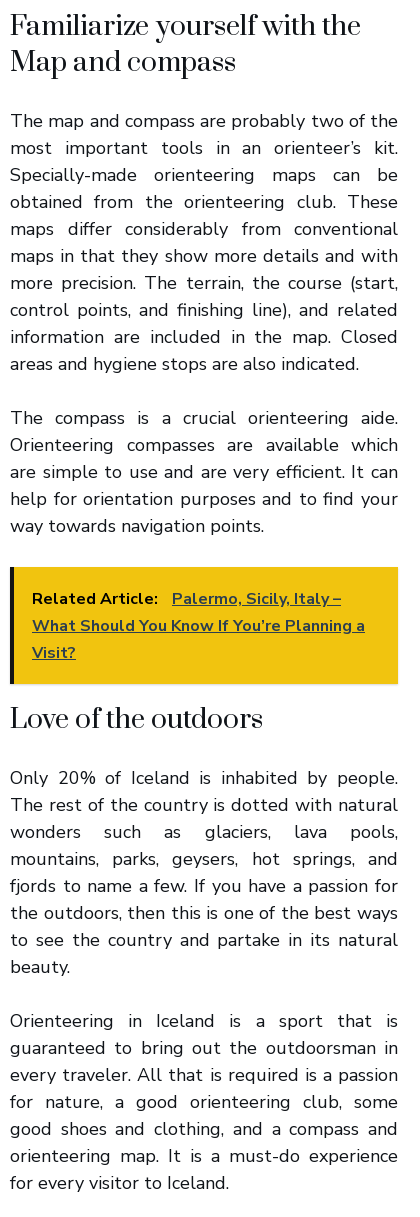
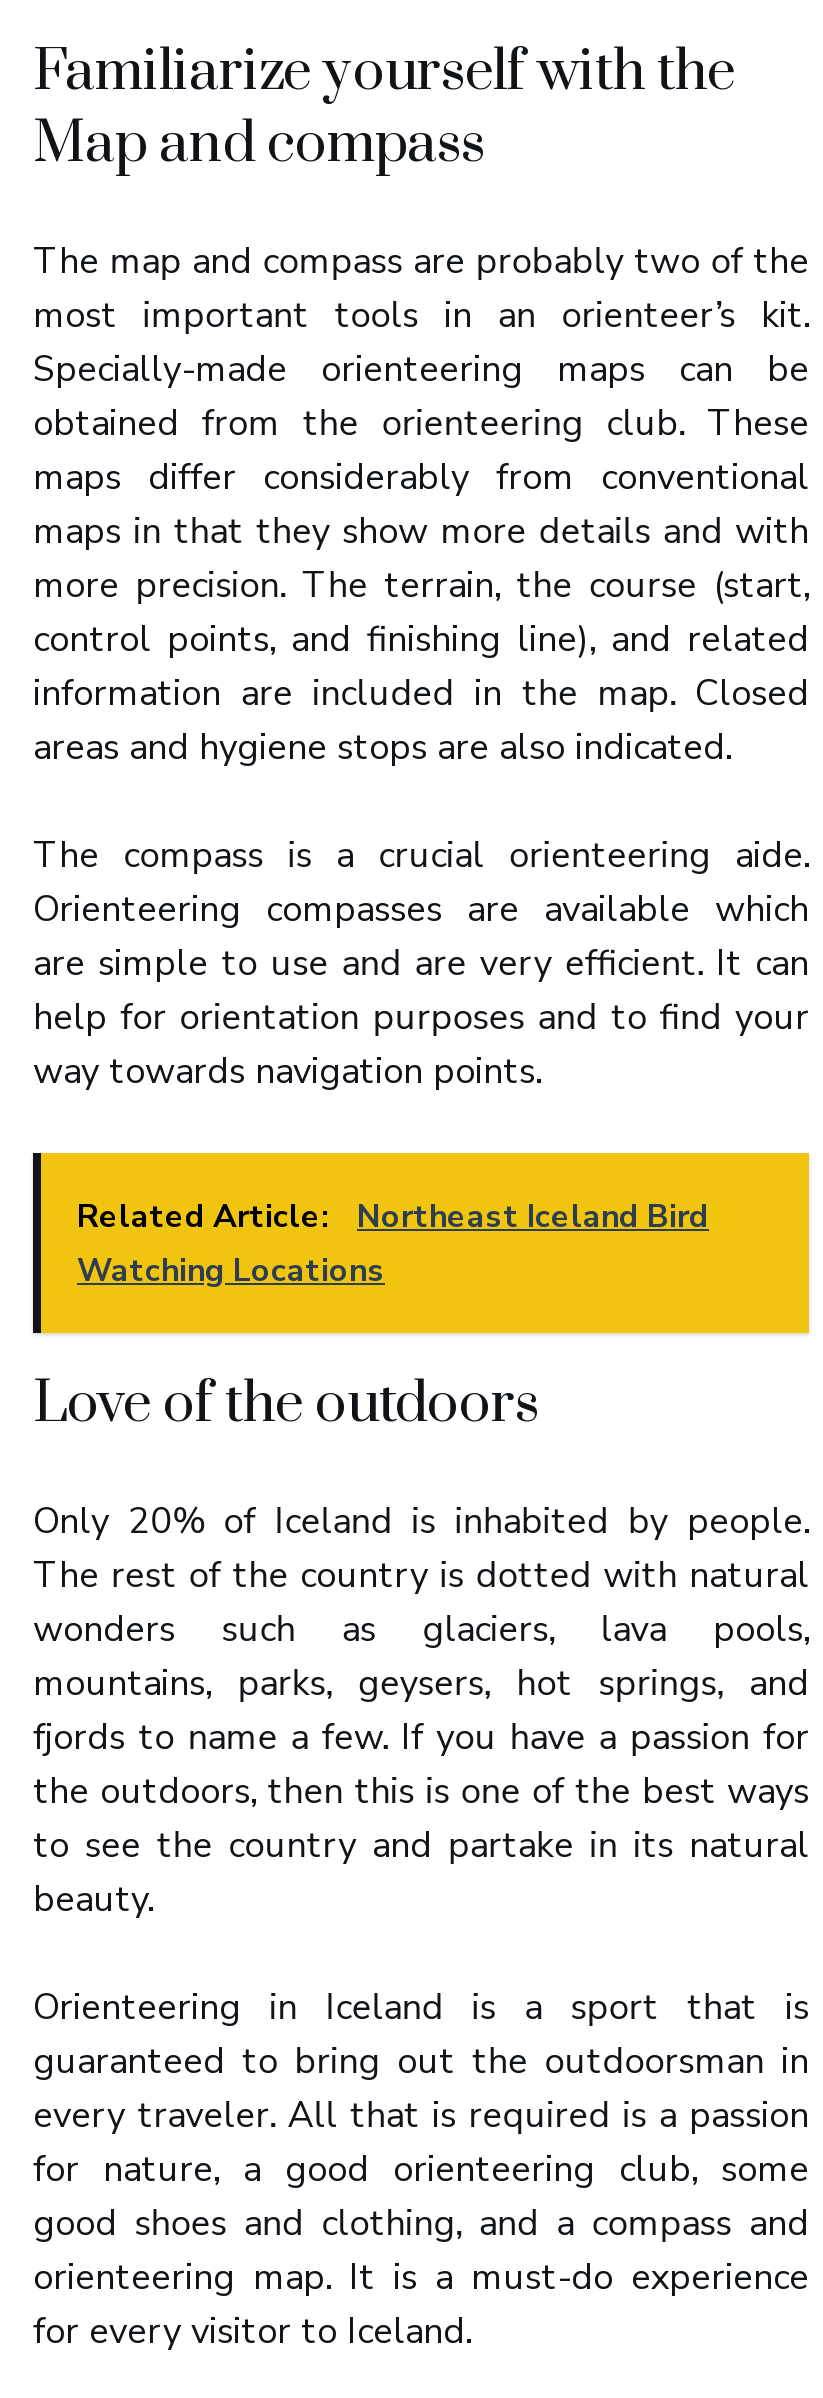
[32,588,365,664] Related Article: Palermo, Sicily, Italy – | What Should You Know If You’re Planning a | Visit? -> [77,1196,709,1294] Related Article: Northeast Iceland Bird | Watching Locations

